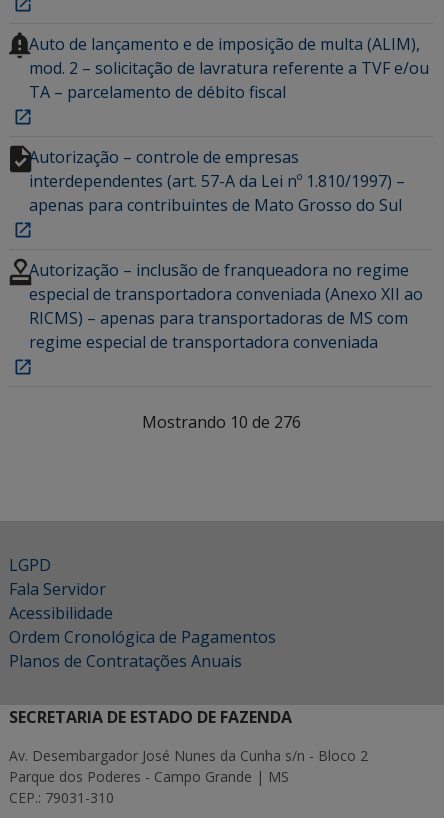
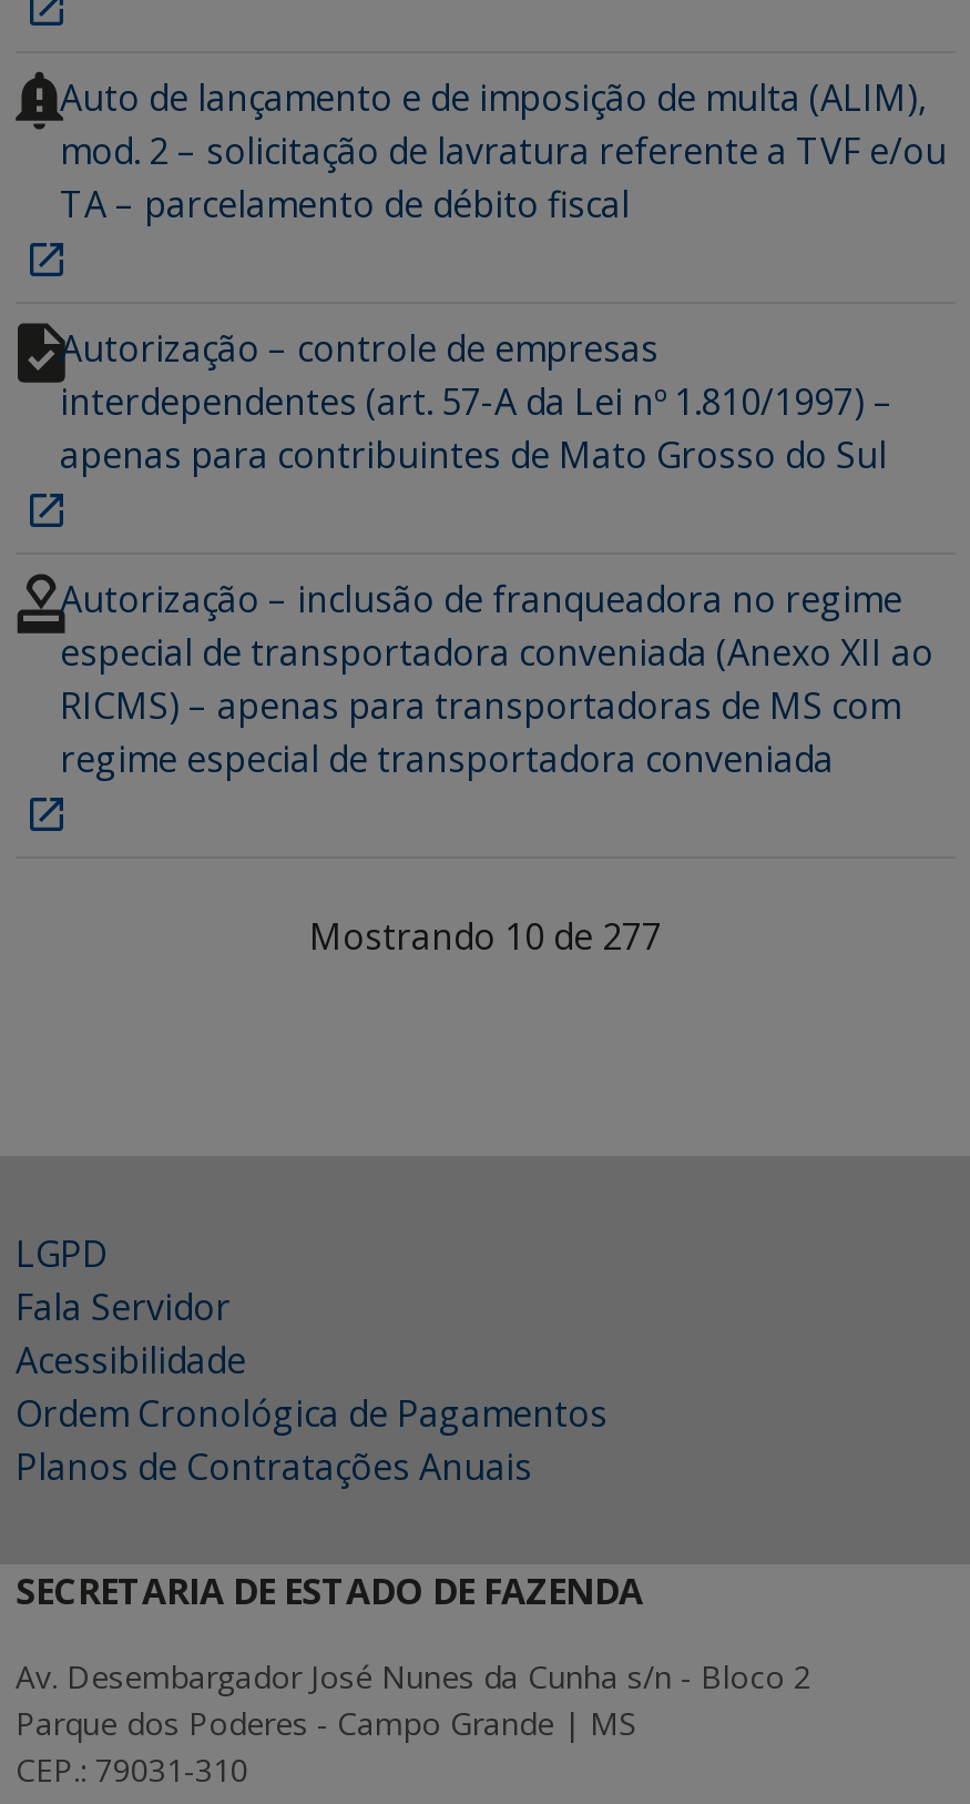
[141,411,300,433] Mostrando 10 de 276 -> [309,912,662,960] Mostrando 10 de 277

